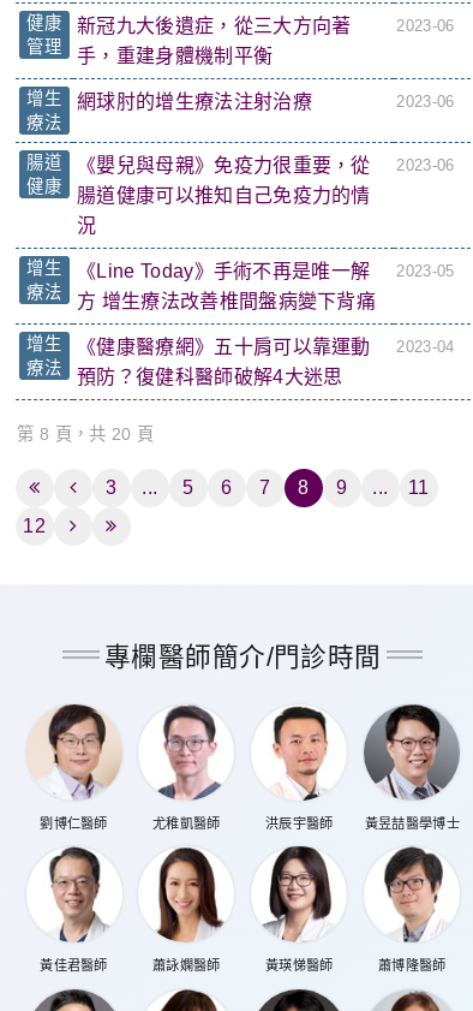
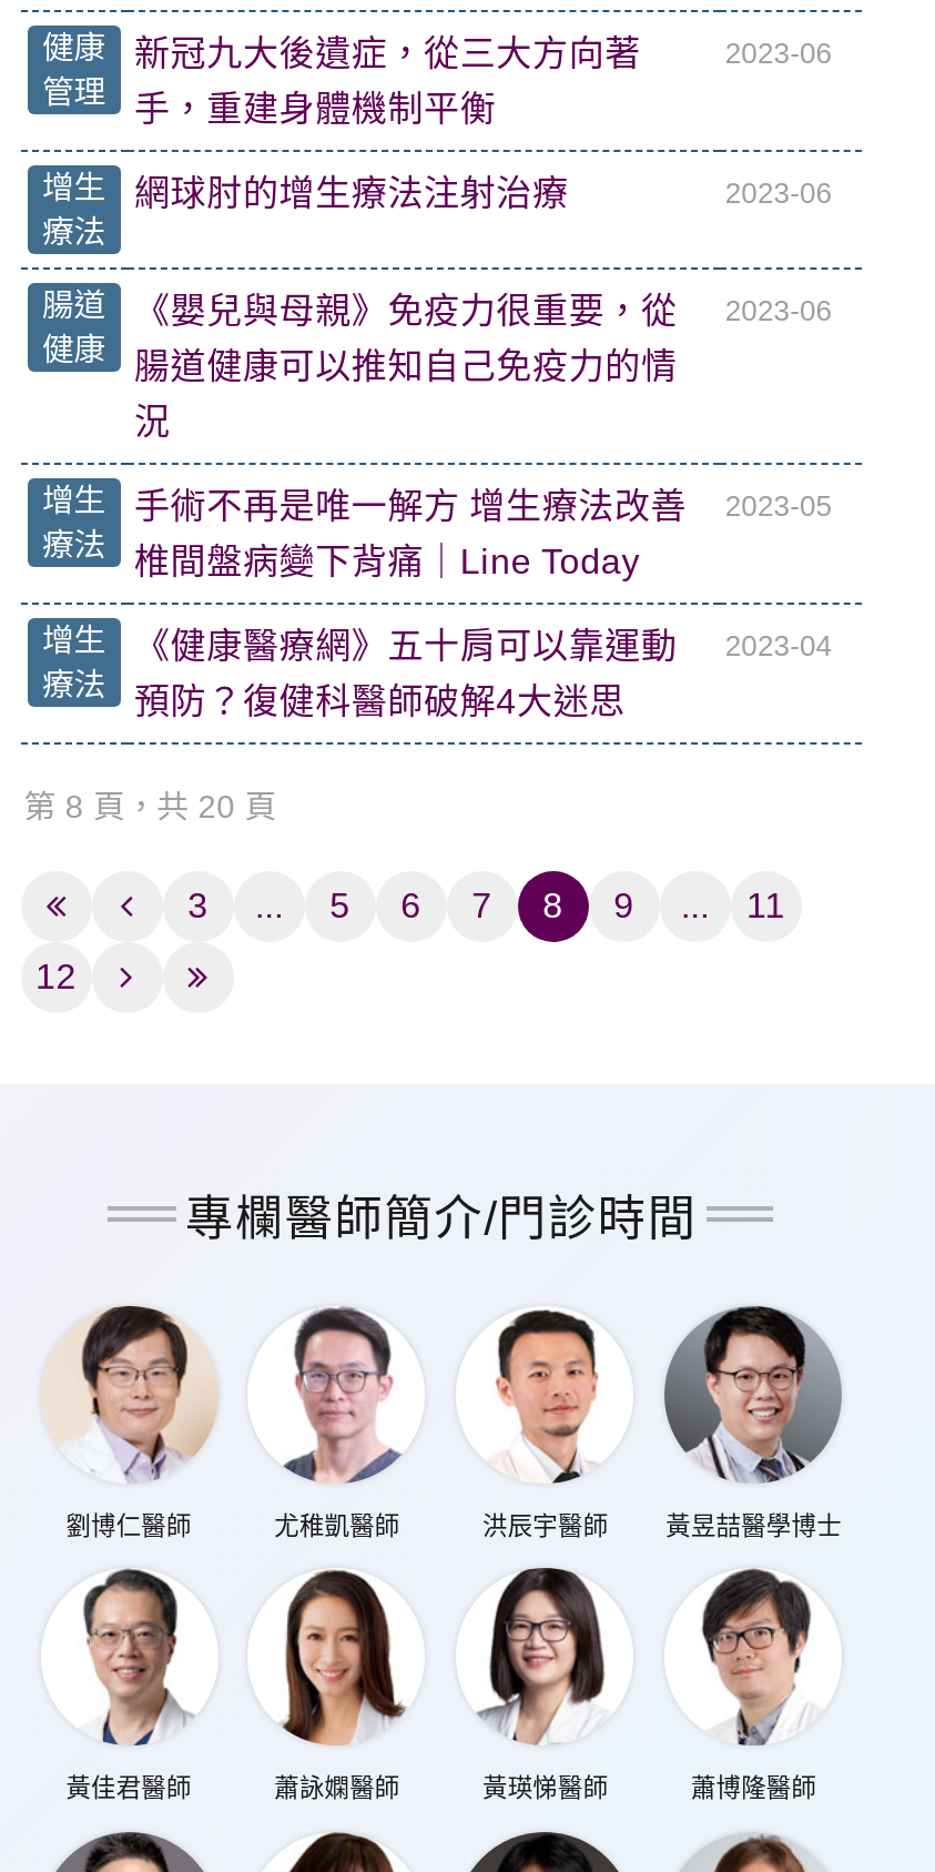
[77,261,370,281] 《Line Today》手術不再是唯一解 -> [134,487,687,525] 手術不再是唯一解方 增生療法改善
[77,291,376,311] 方 增生療法改善椎間盤病變下背痛 -> [134,543,640,580] 椎間盤病變下背痛｜Line Today

